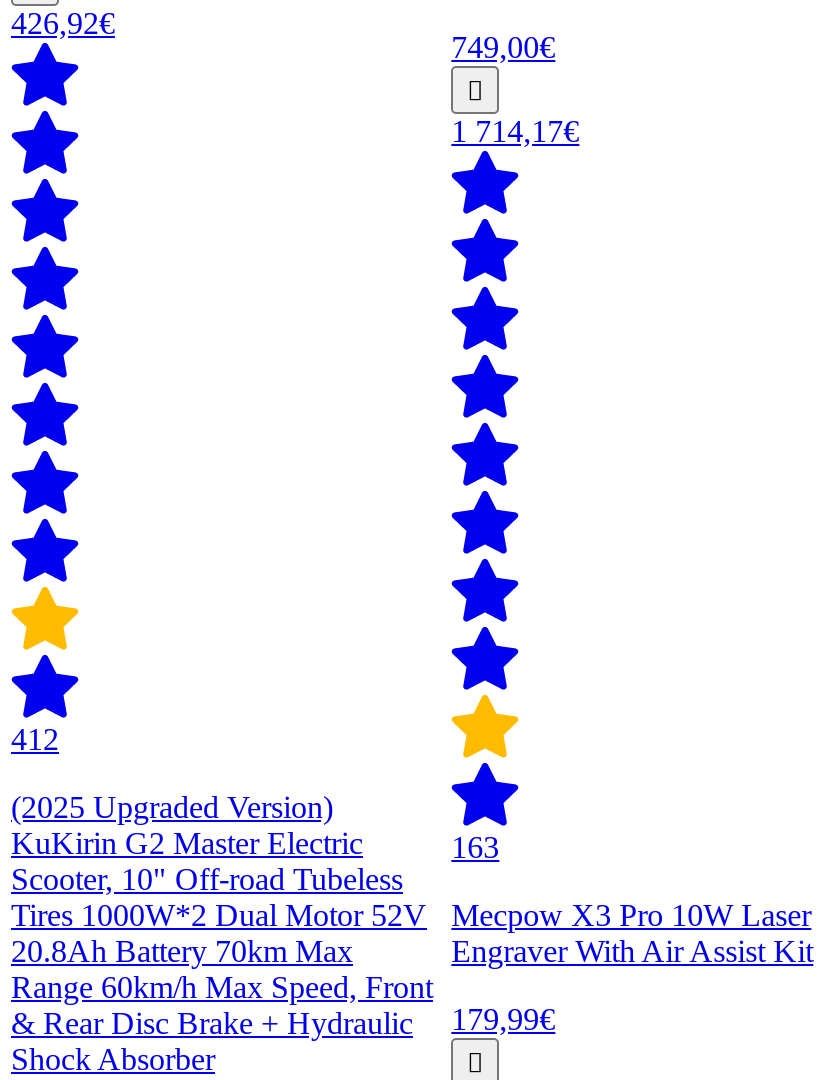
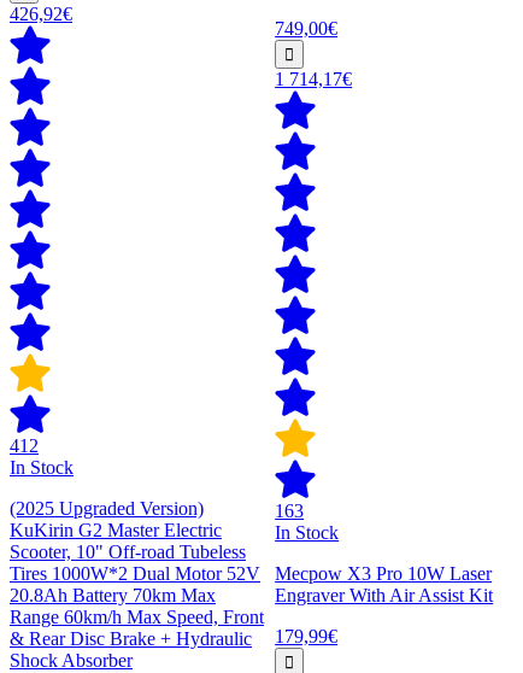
none -> [10,457,74,477] In Stock
none -> [275,522,339,543] In Stock

